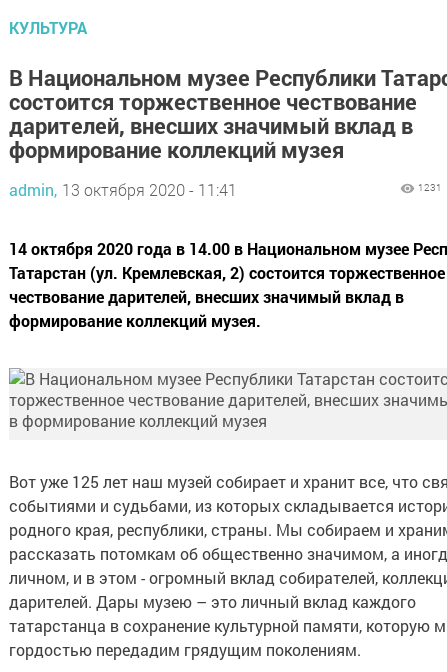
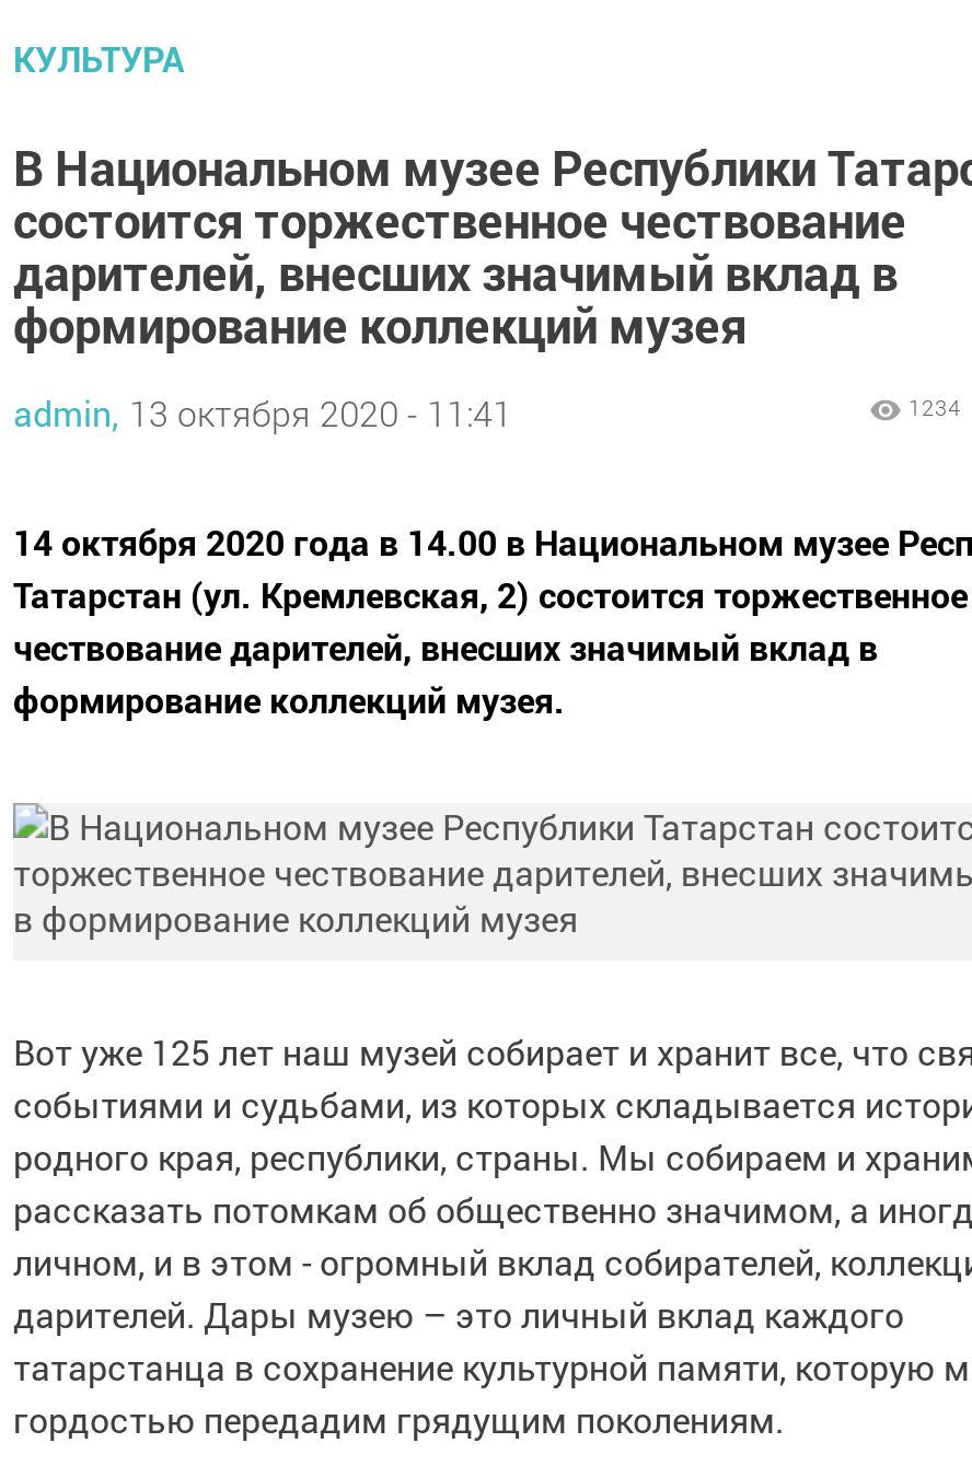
[418,181,442,194] 1231 -> [909,395,961,423] 1234

